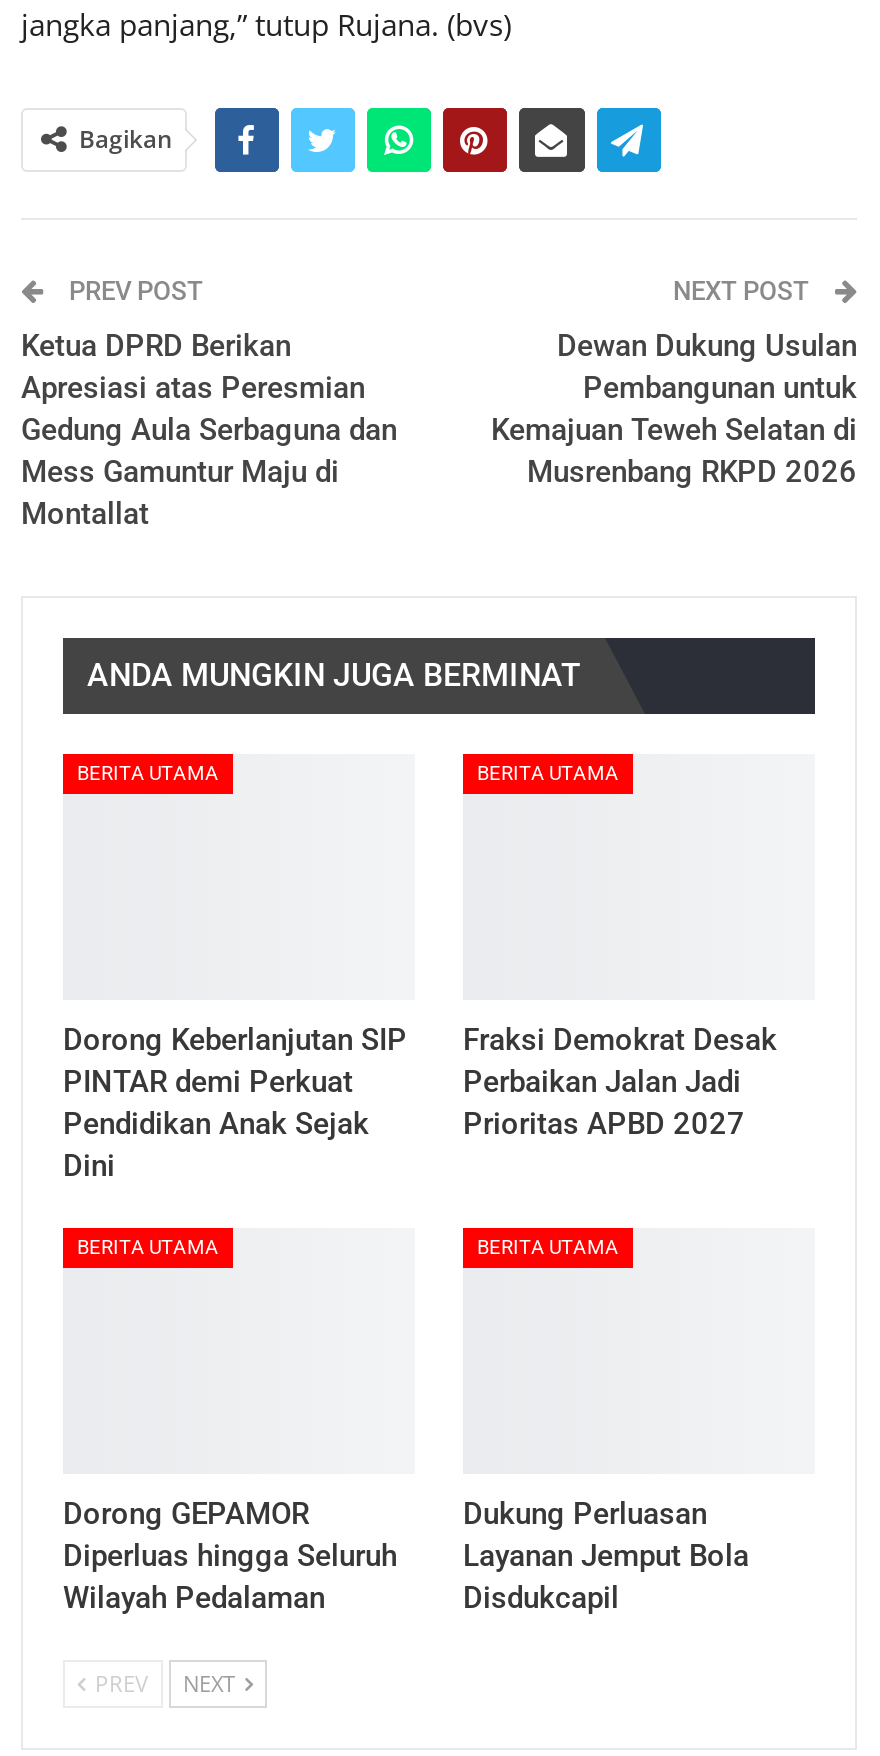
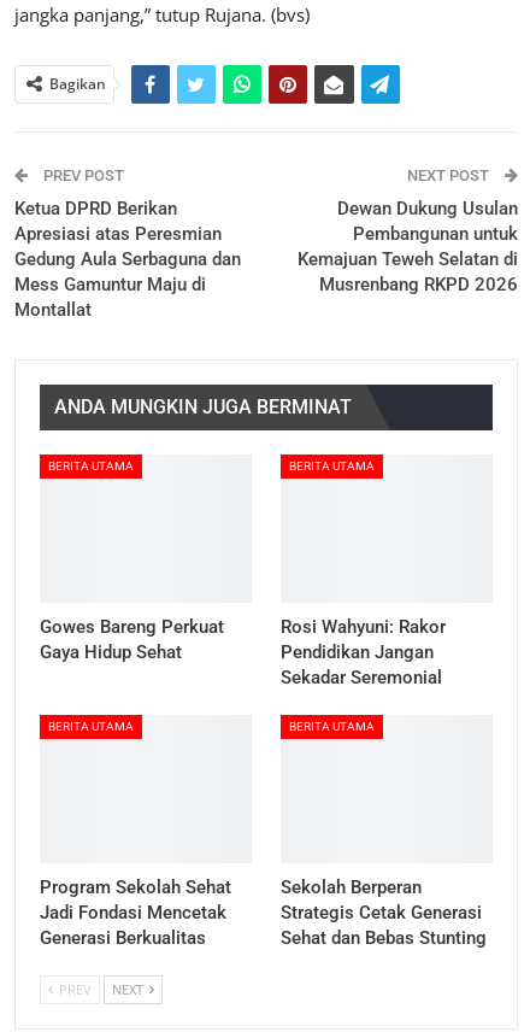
[63,1023,407,1185] Dorong Keberlanjutan SIP | PINTAR demi Perkuat | Pendidikan Anak Sejak | Dini -> [40,616,224,663] Gowes Bareng Perkuat | Gaya Hidup Sehat
[463,1023,777,1143] Fraksi Demokrat Desak | Perbaikan Jalan Jadi | Prioritas APBD 2027 -> [281,616,446,689] Rosi Wahyuni: Rakor | Pendidikan Jangan | Sekadar Seremonial
[63,1497,397,1617] Dorong GEPAMOR | Diperluas hingga Seluruh | Wilayah Pedalaman -> [40,877,231,949] Program Sekolah Sehat | Jadi Fondasi Mencetak | Generasi Berkualitas
[463,1497,749,1617] Dukung Perluasan | Layanan Jemput Bola | Disdukcapil -> [281,877,487,949] Sekolah Berperan | Strategis Cetak Generasi | Sehat dan Bebas Stunting

